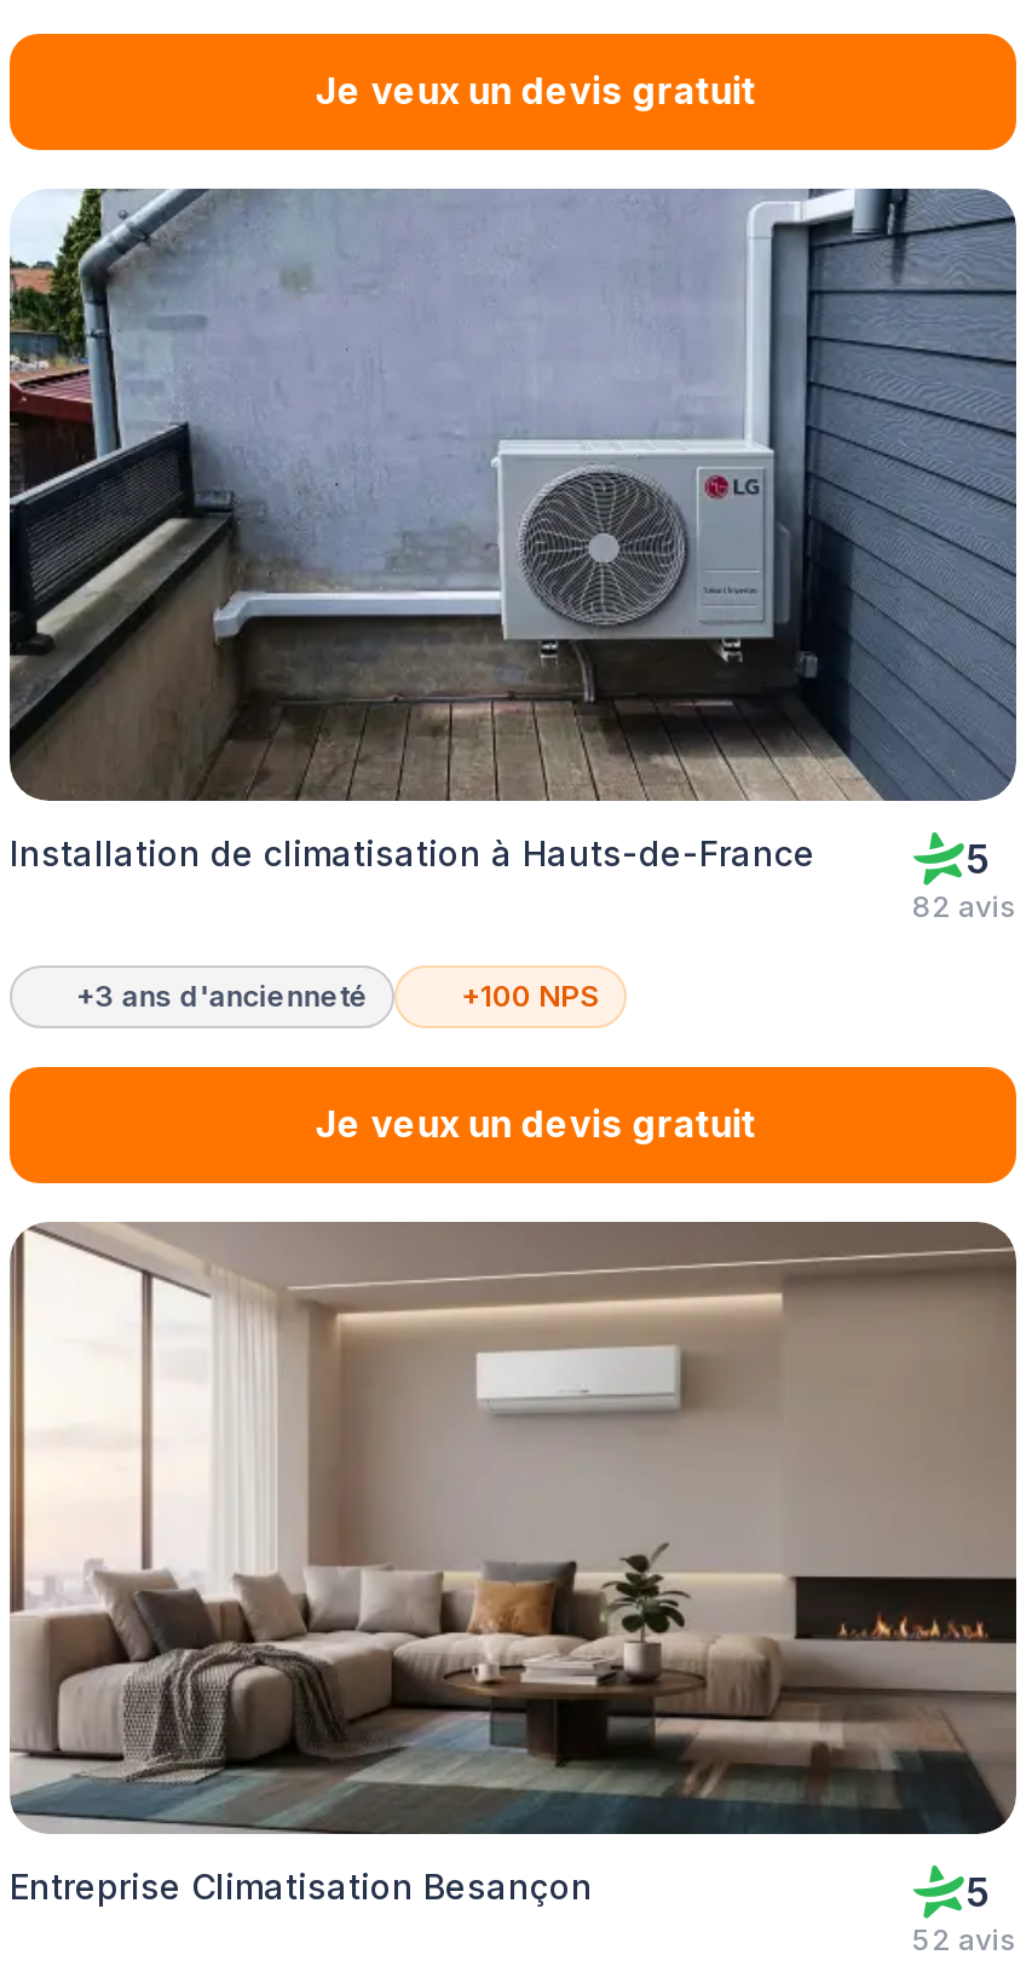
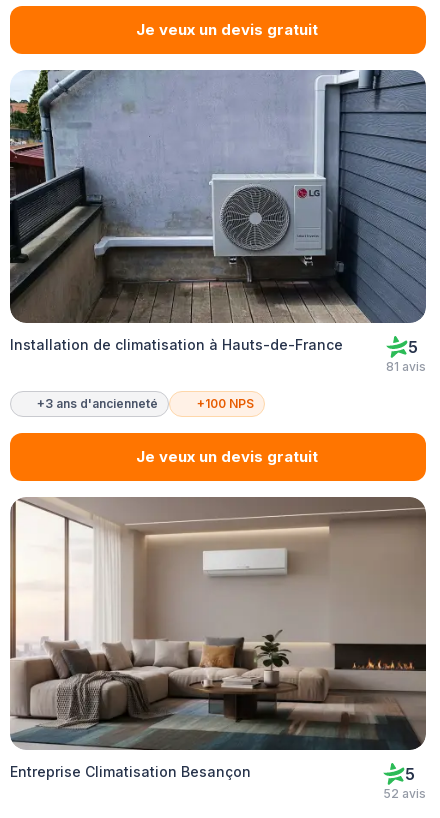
[912,888,1016,924] 82 avis -> [386,359,426,374] 81 avis

